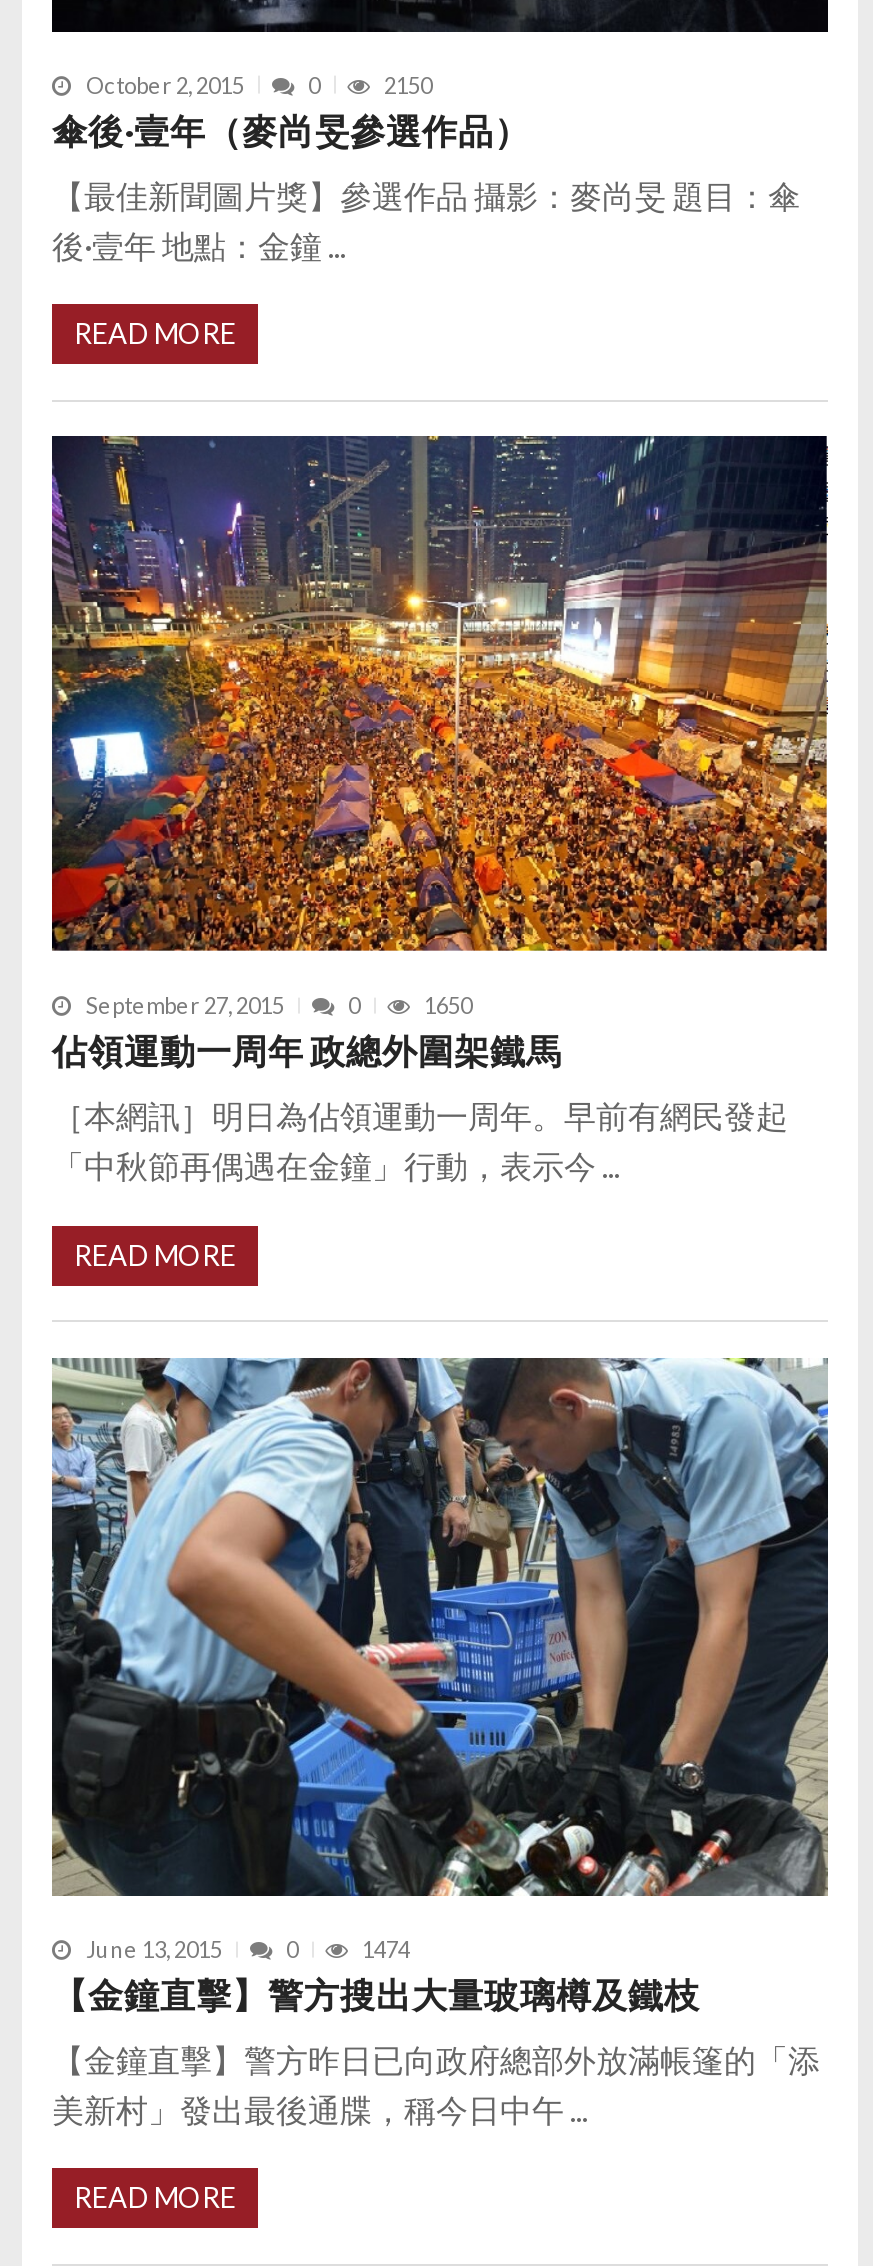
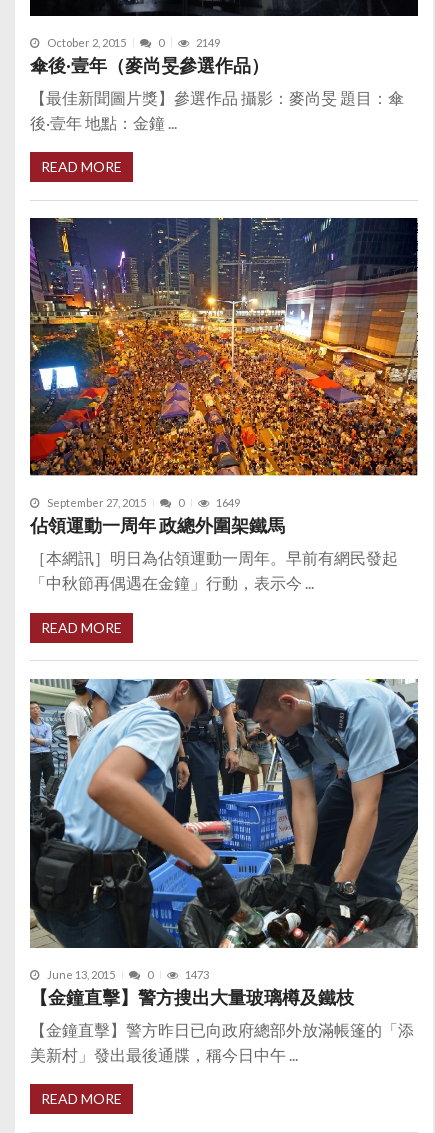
[384,72,432,98] 2150 -> [196,36,220,49] 2149
[424,993,472,1019] 1650 -> [216,496,240,509] 1649
[362,1936,410,1962] 1474 -> [185,968,209,981] 1473

